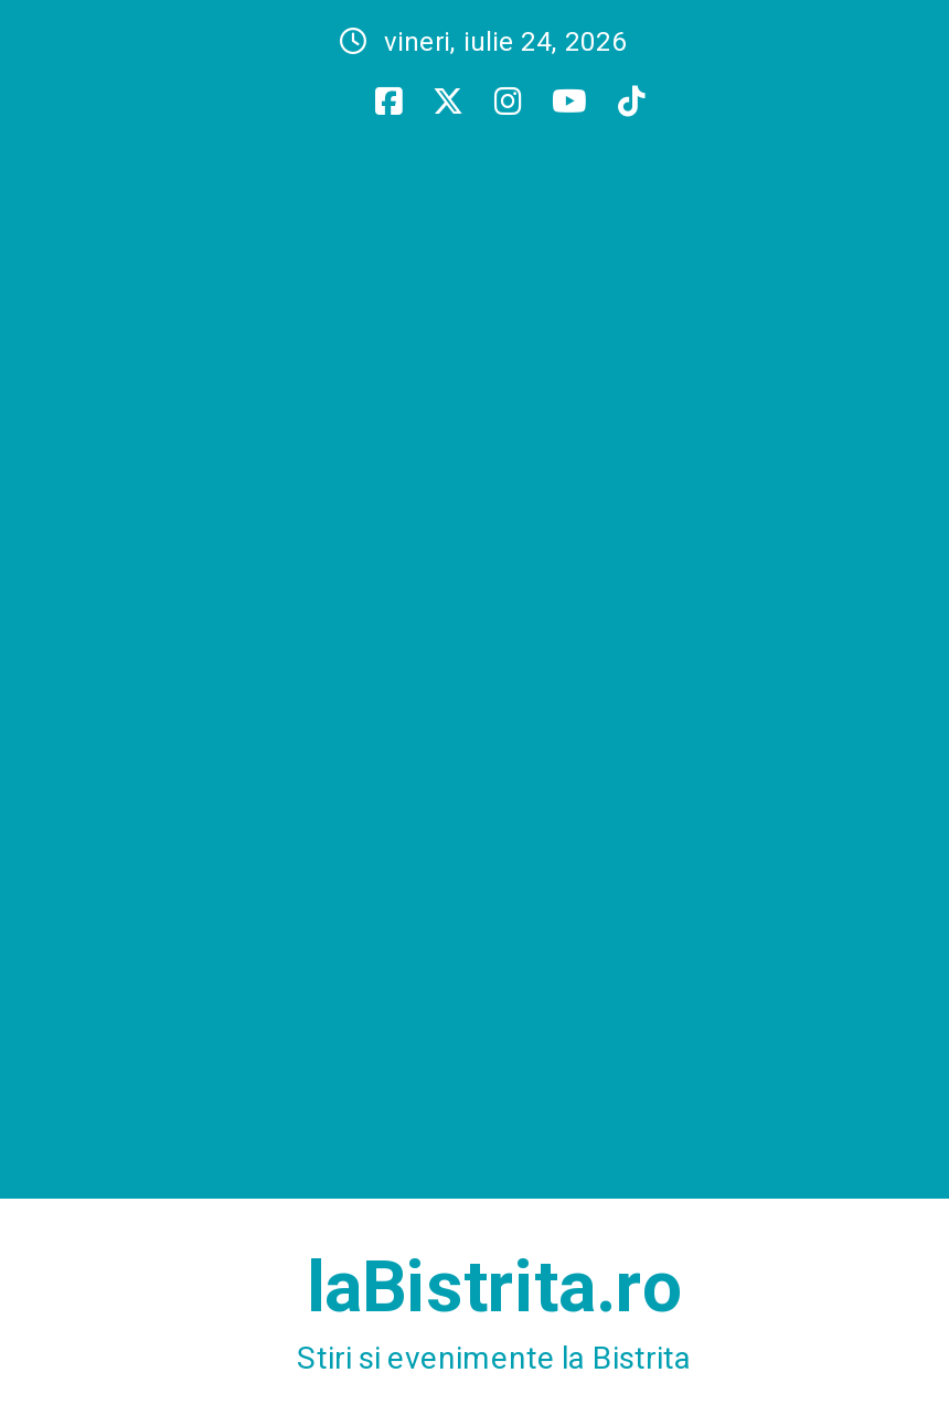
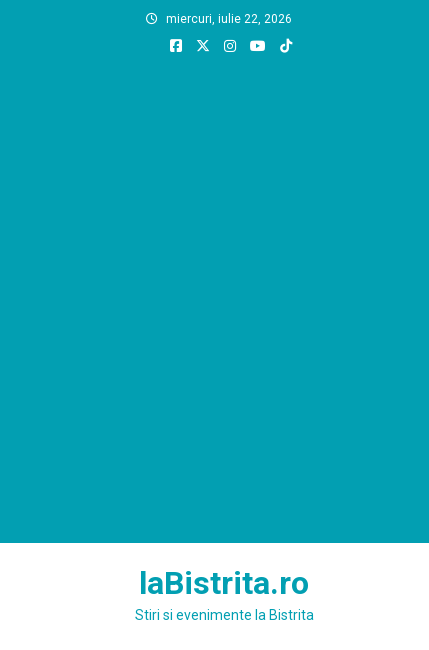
[384,26,627,57] vineri, iulie 24, 2026 -> [166,12,292,26] miercuri, iulie 22, 2026

